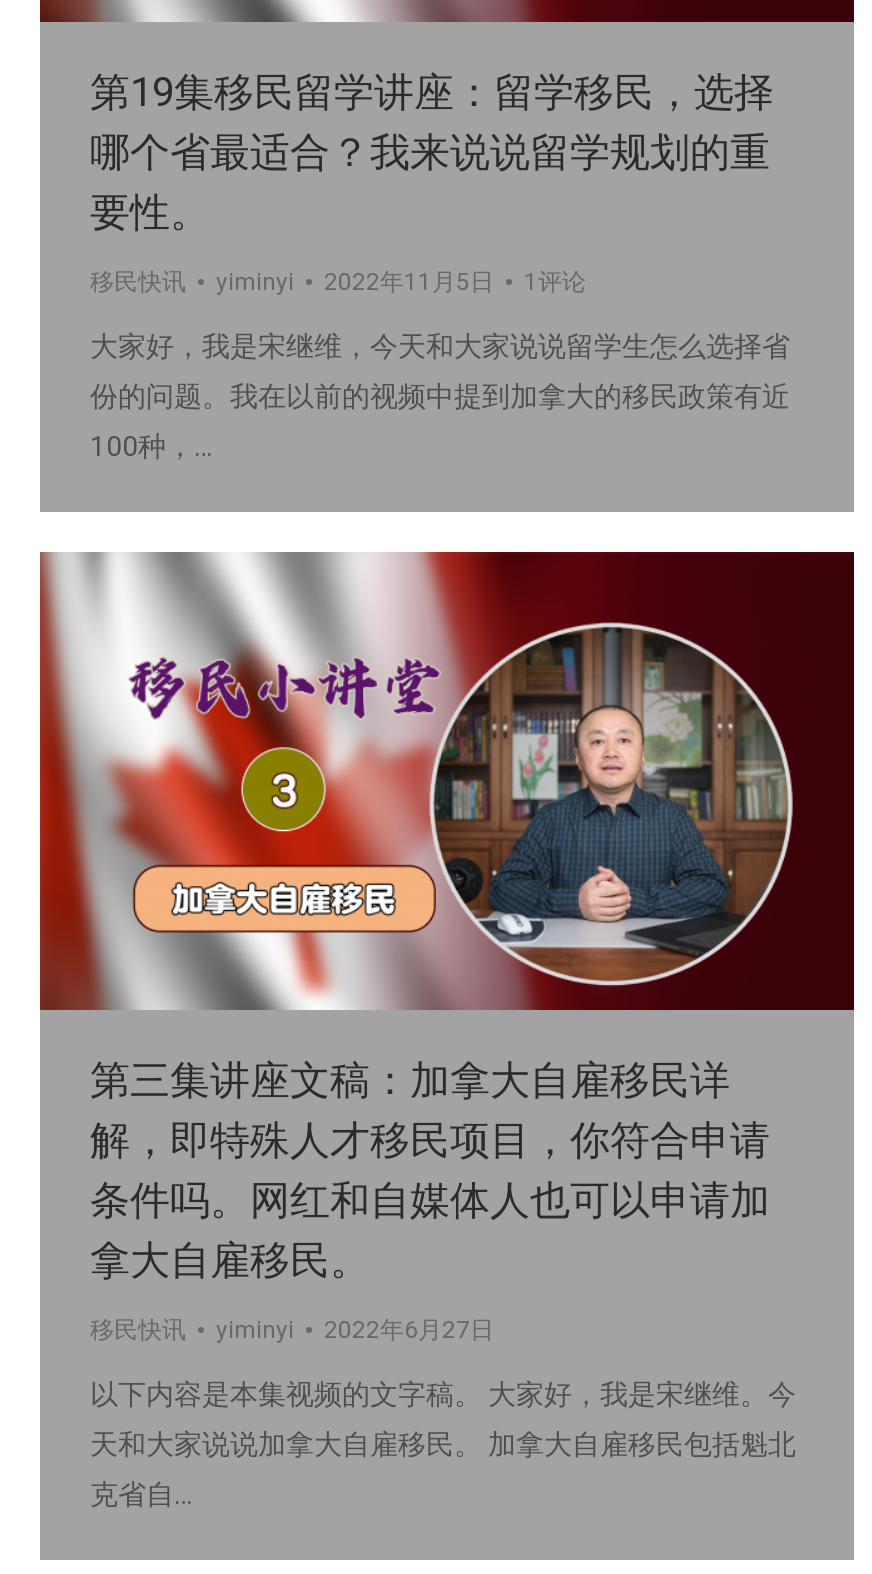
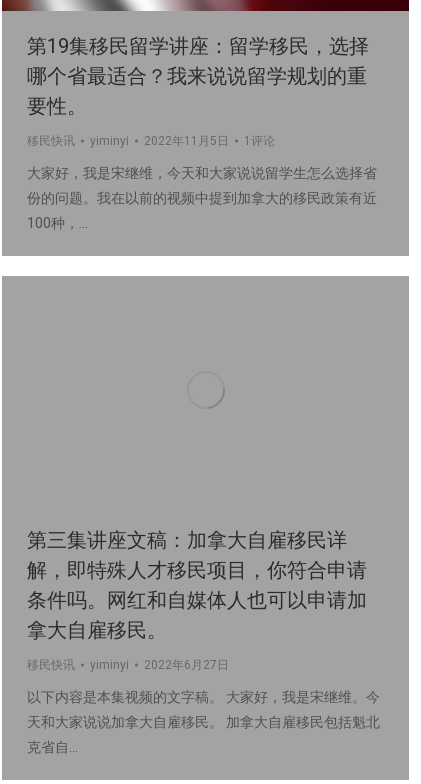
[38,550,854,1012] [image] -> none

